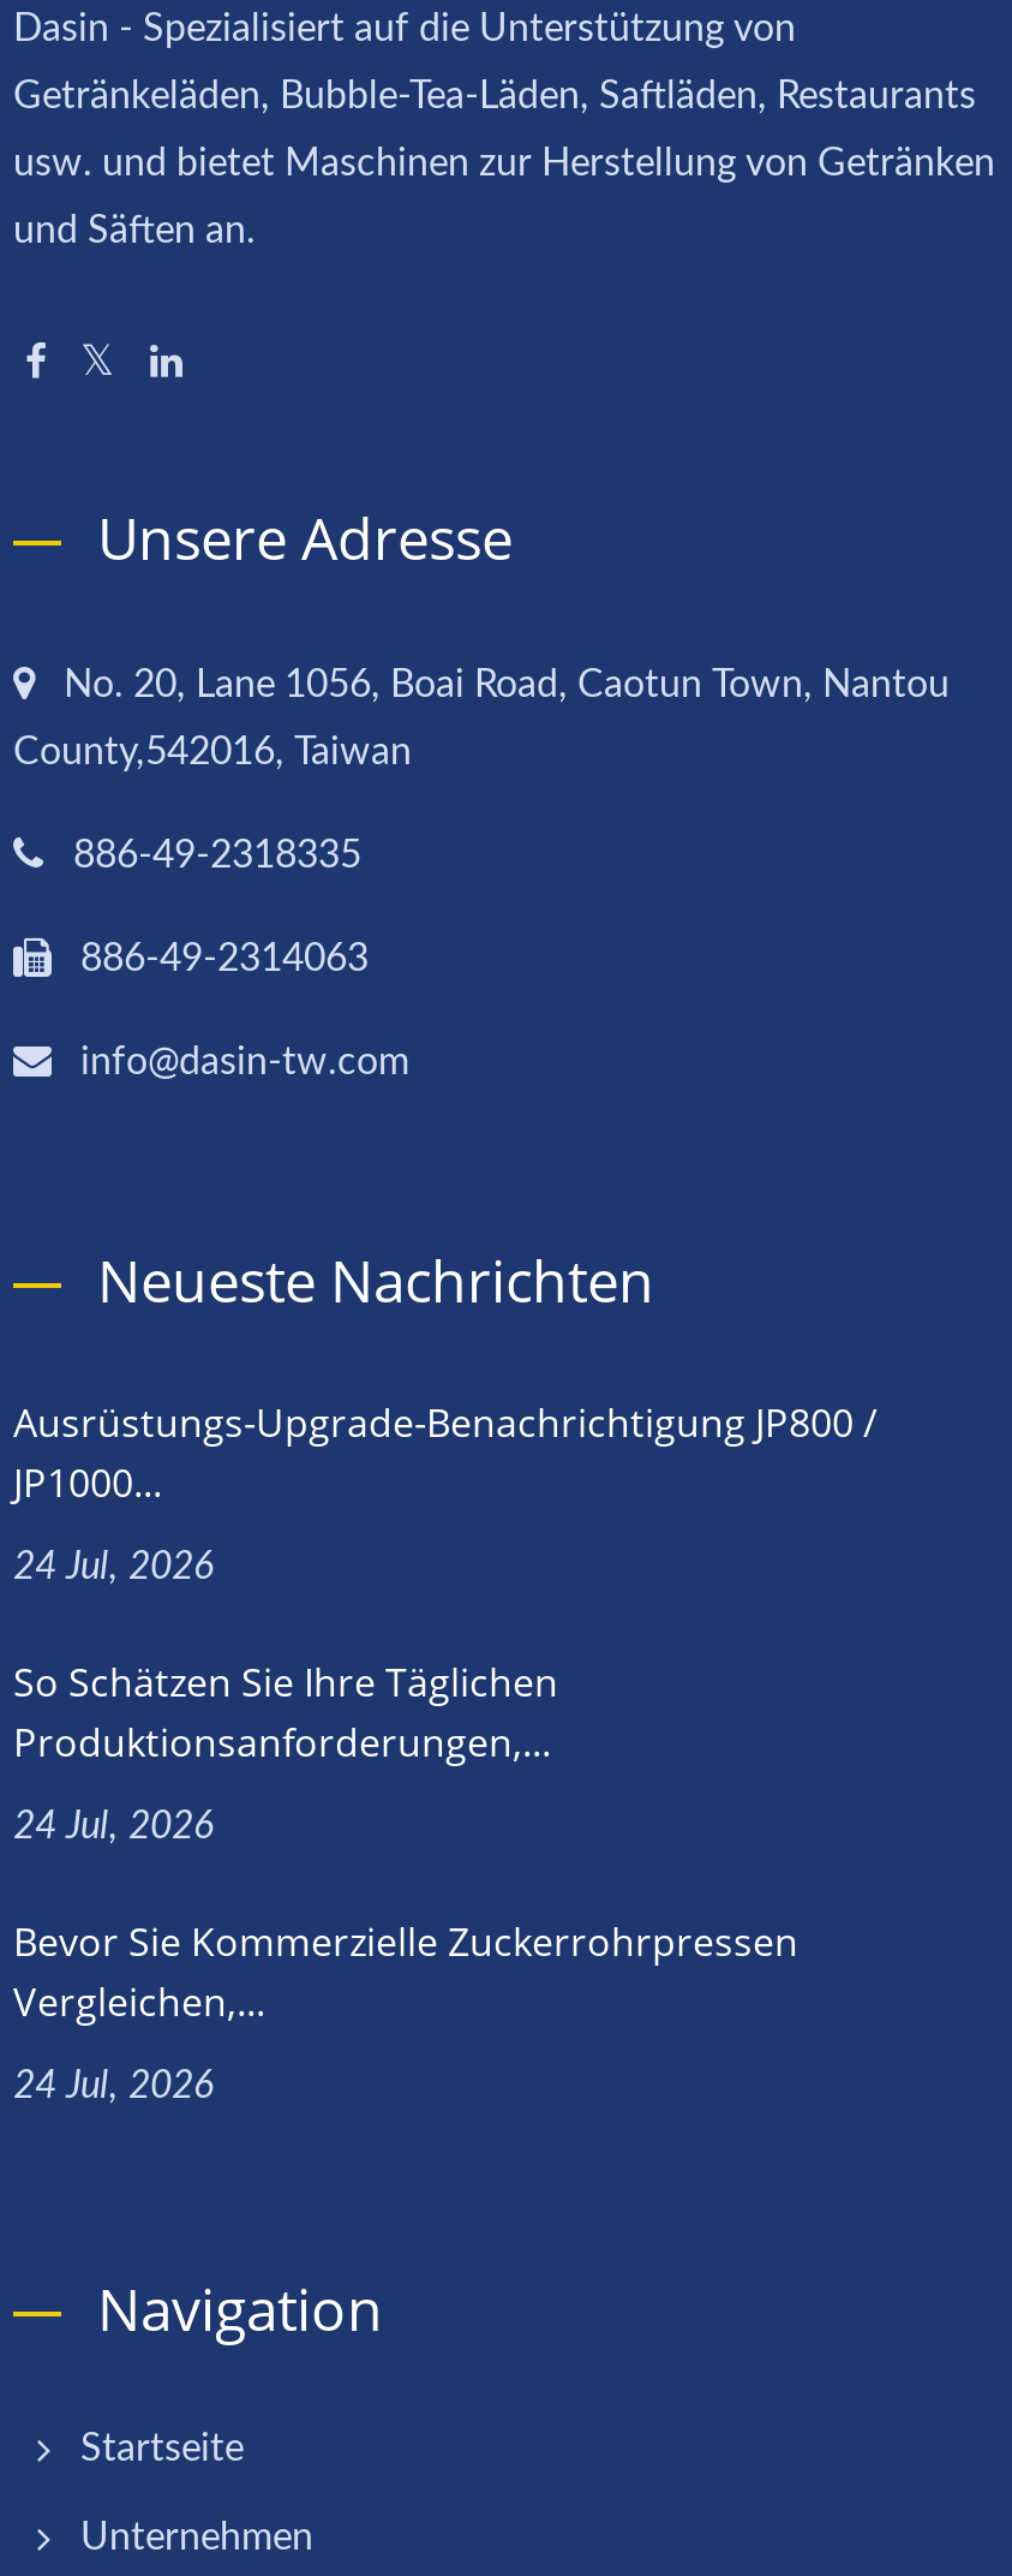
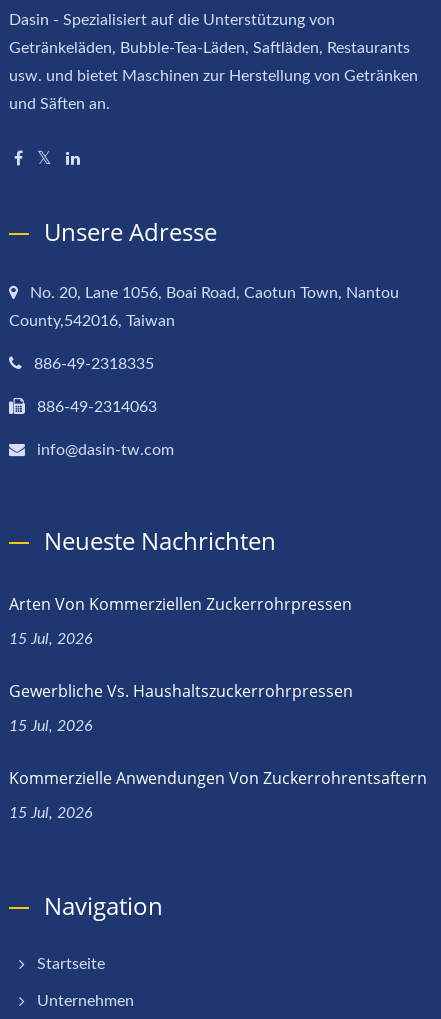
[13,1397,878,1510] Ausrüstungs-Upgrade-Benachrichtigung JP800 / | JP1000... -> [9,593,352,615] Arten Von Kommerziellen Zuckerrohrpressen
[13,1549,215,1587] 24 Jul, 2026 -> [9,631,93,647] 15 Jul, 2026
[13,1657,558,1770] So Schätzen Sie Ihre Täglichen | Produktionsanforderungen,... -> [9,680,353,702] Gewerbliche Vs. Haushaltszuckerrohrpressen
[13,1808,215,1847] 24 Jul, 2026 -> [9,718,93,734] 15 Jul, 2026
[13,1916,798,2029] Bevor Sie Kommerzielle Zuckerrohrpressen | Vergleichen,... -> [9,767,427,789] Kommerzielle Anwendungen Von Zuckerrohrentsaftern
[13,2068,215,2106] 24 Jul, 2026 -> [9,805,93,821] 15 Jul, 2026

